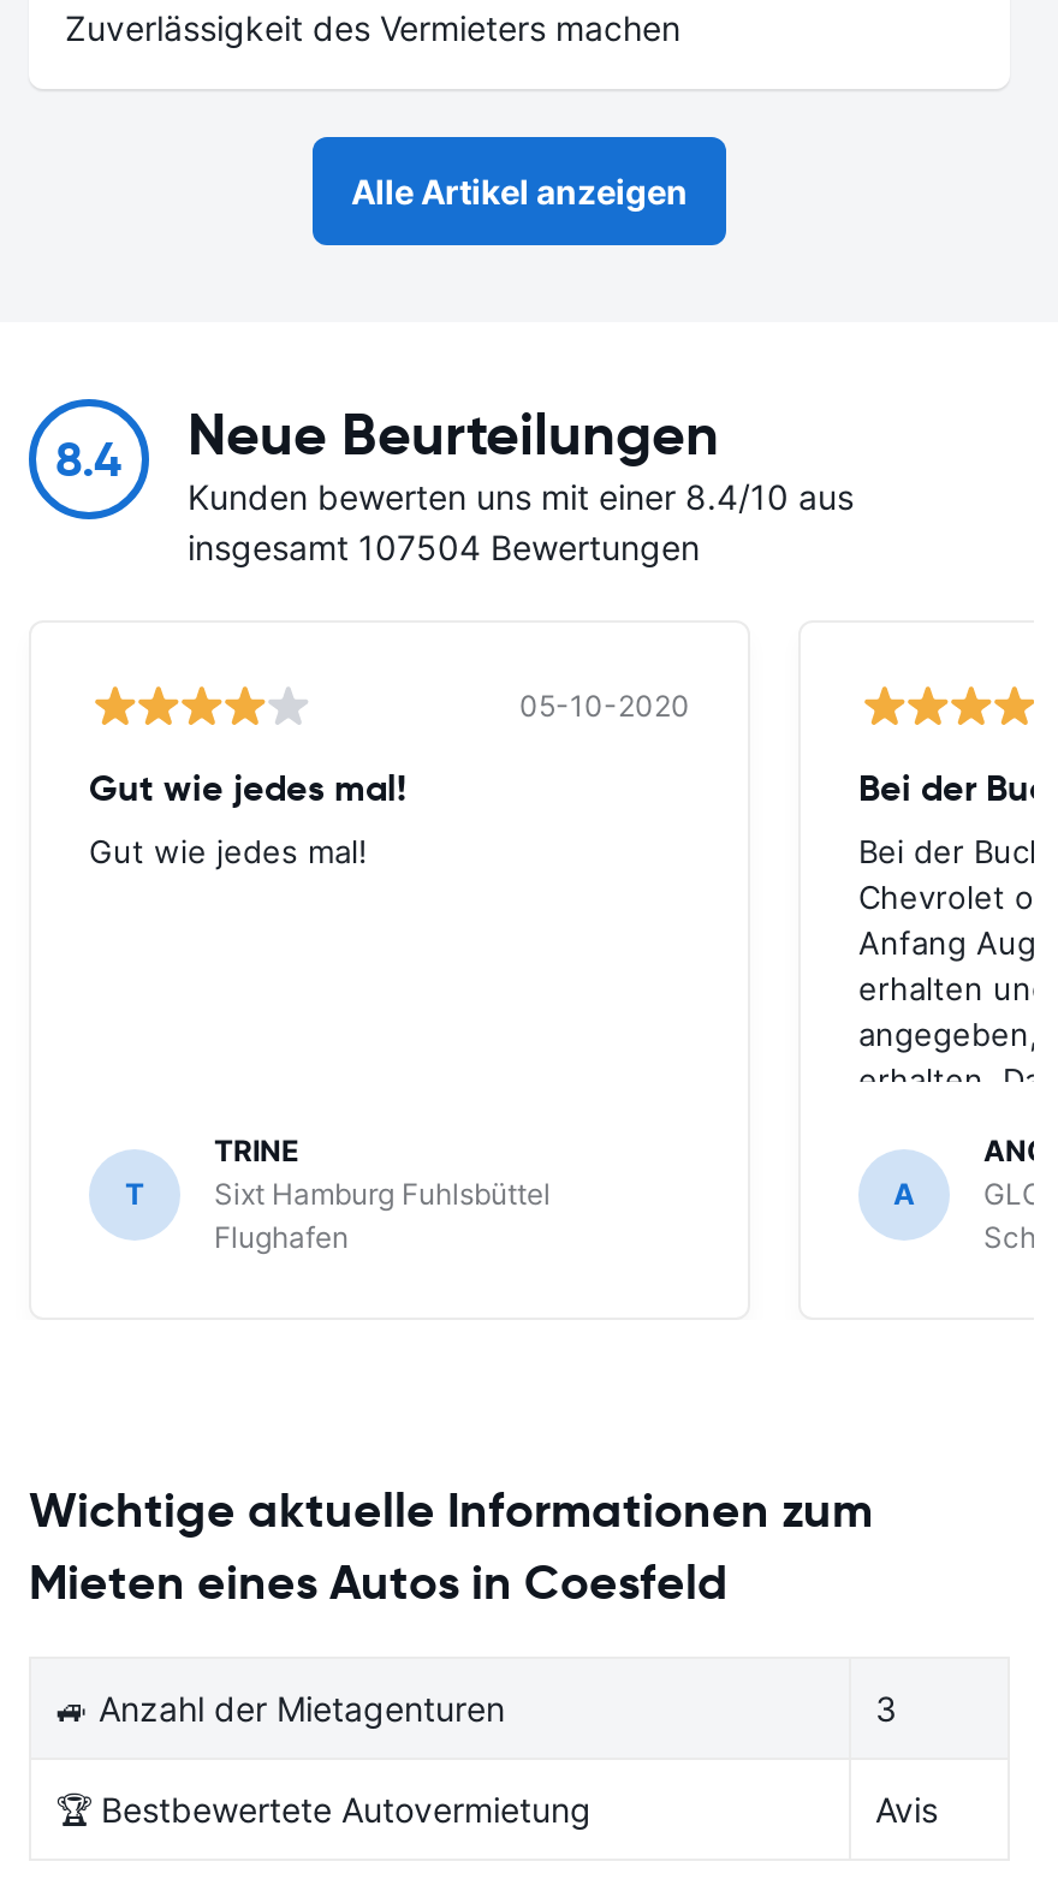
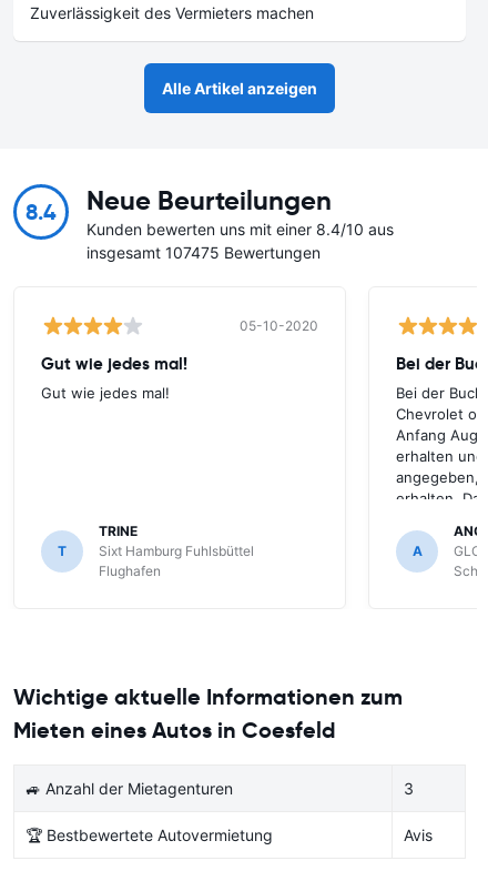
[188,527,700,567] insgesamt 107504 Bewertungen -> [87,243,321,262] insgesamt 107475 Bewertungen

